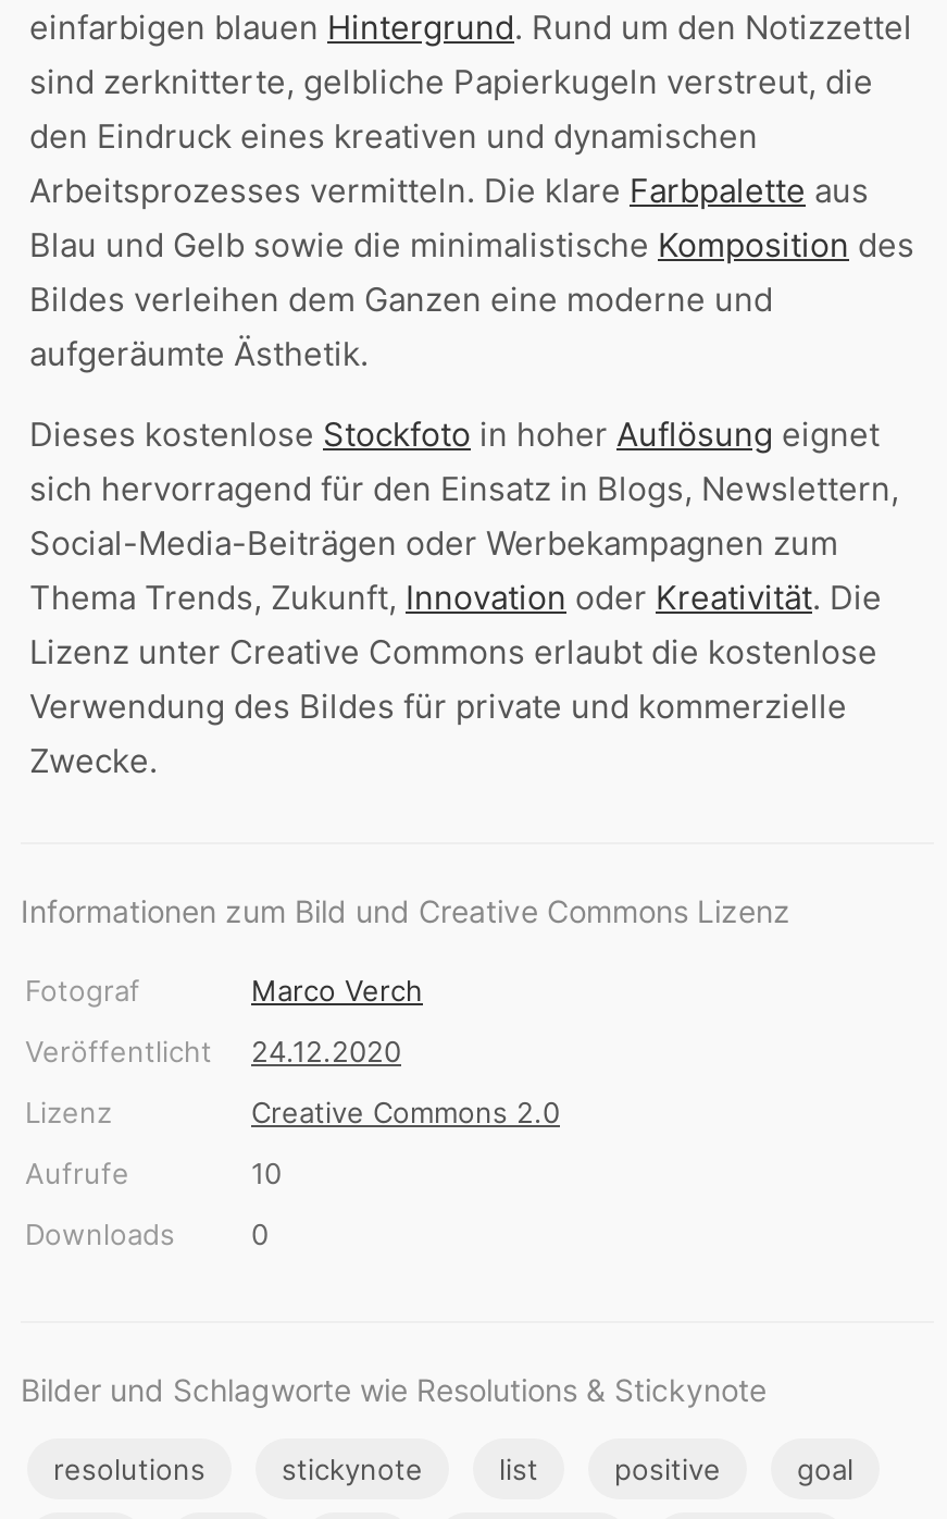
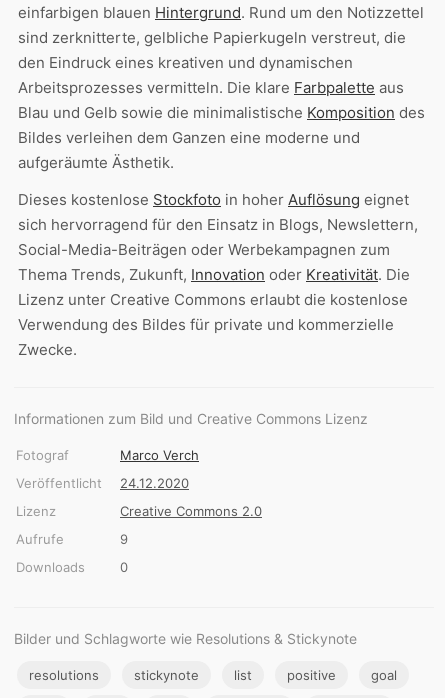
[251,1156,282,1191] 10 -> [120,531,128,547] 9

